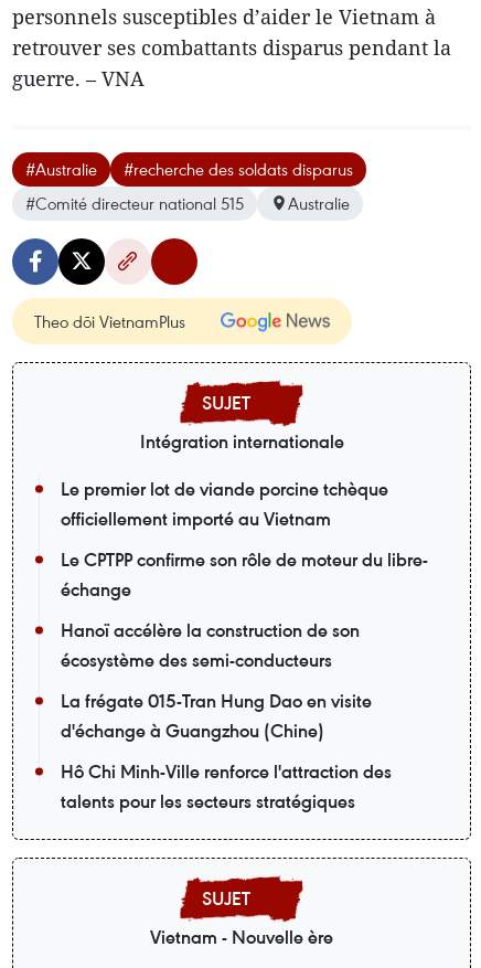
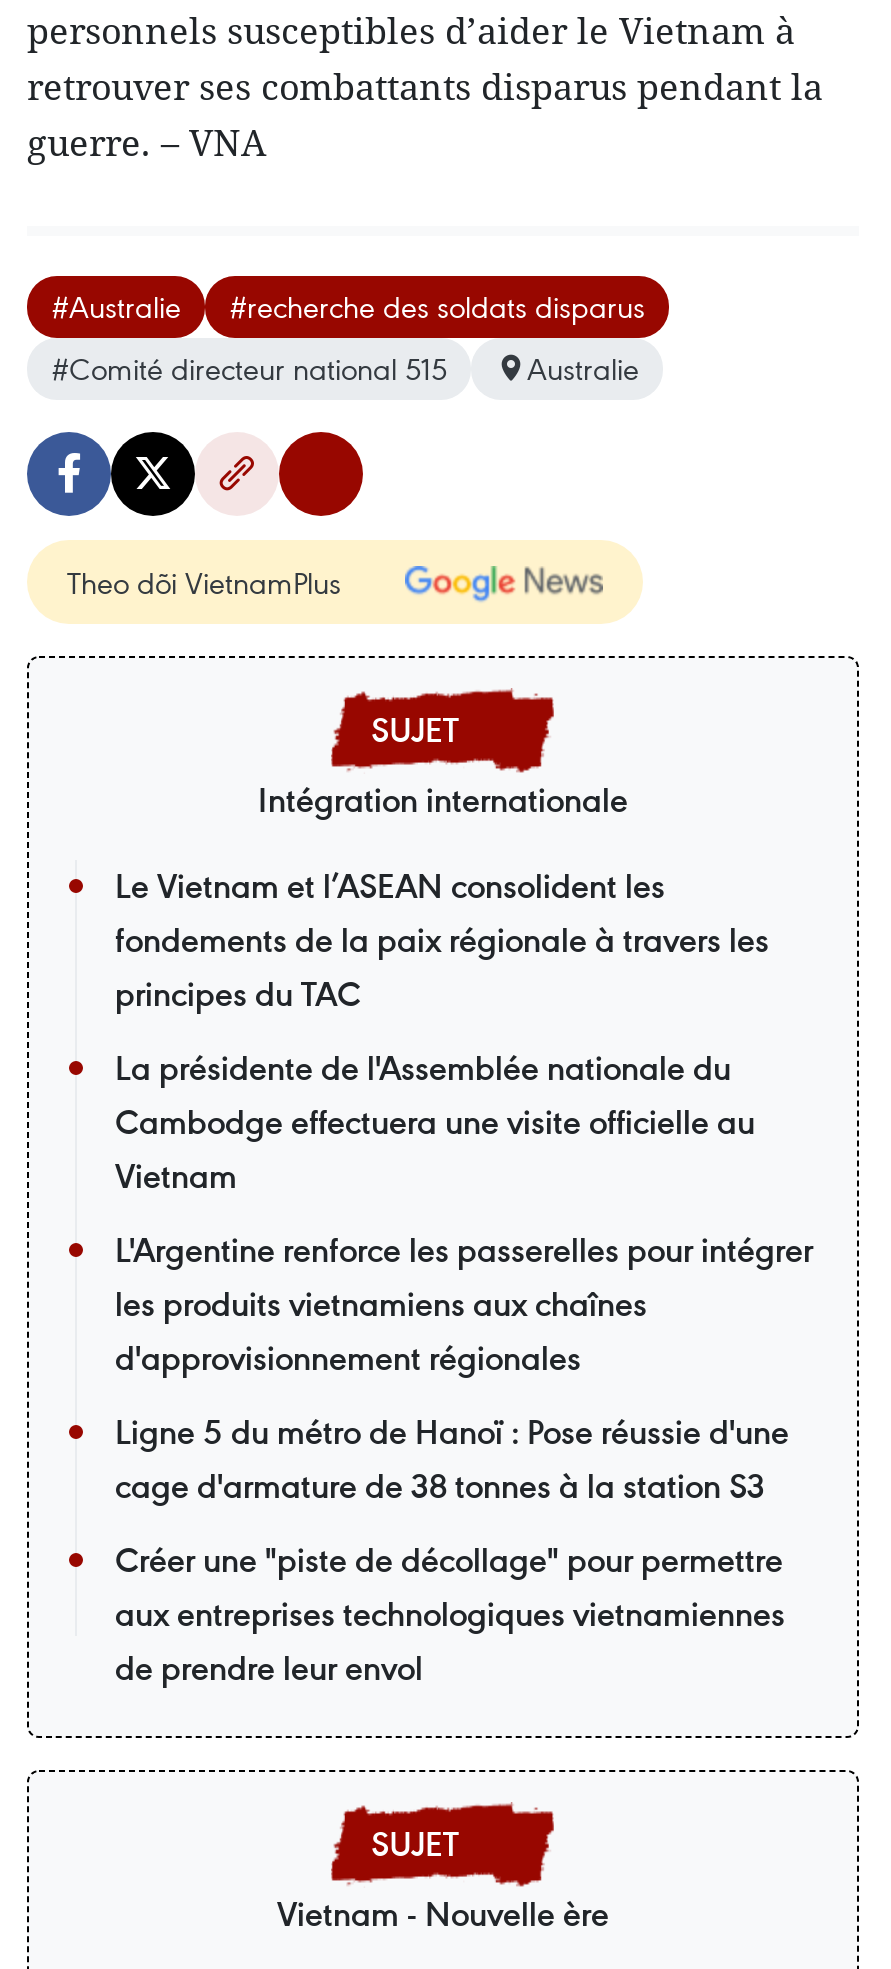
[61,477,388,531] Le premier lot de viande porcine tchèque | officiellement importé au Vietnam -> [115,864,769,1016] Le Vietnam et l’ASEAN consolident les | fondements de la paix régionale à travers les | principes du TAC
[61,547,428,601] Le CPTPP confirme son rôle de moteur du libre- | échange -> [115,1046,755,1198] La présidente de l'Assemblée nationale du | Cambodge effectuera une visite officielle au | Vietnam
[61,618,360,672] Hanoï accélère la construction de son | écosystème des semi-conducteurs -> [115,1228,813,1380] L'Argentine renforce les passerelles pour intégrer | les produits vietnamiens aux chaînes | d'approvisionnement régionales
[61,689,372,743] La frégate 015-Tran Hung Dao en visite | d'échange à Guangzhou (Chine) -> [115,1410,789,1508] Ligne 5 du métro de Hanoï : Pose réussie d'une | cage d'armature de 38 tonnes à la station S3
[61,759,392,813] Hô Chi Minh-Ville renforce l'attraction des | talents pour les secteurs stratégiques -> [115,1538,785,1690] Créer une "piste de décollage" pour permettre | aux entreprises technologiques vietnamiennes | de prendre leur envol

